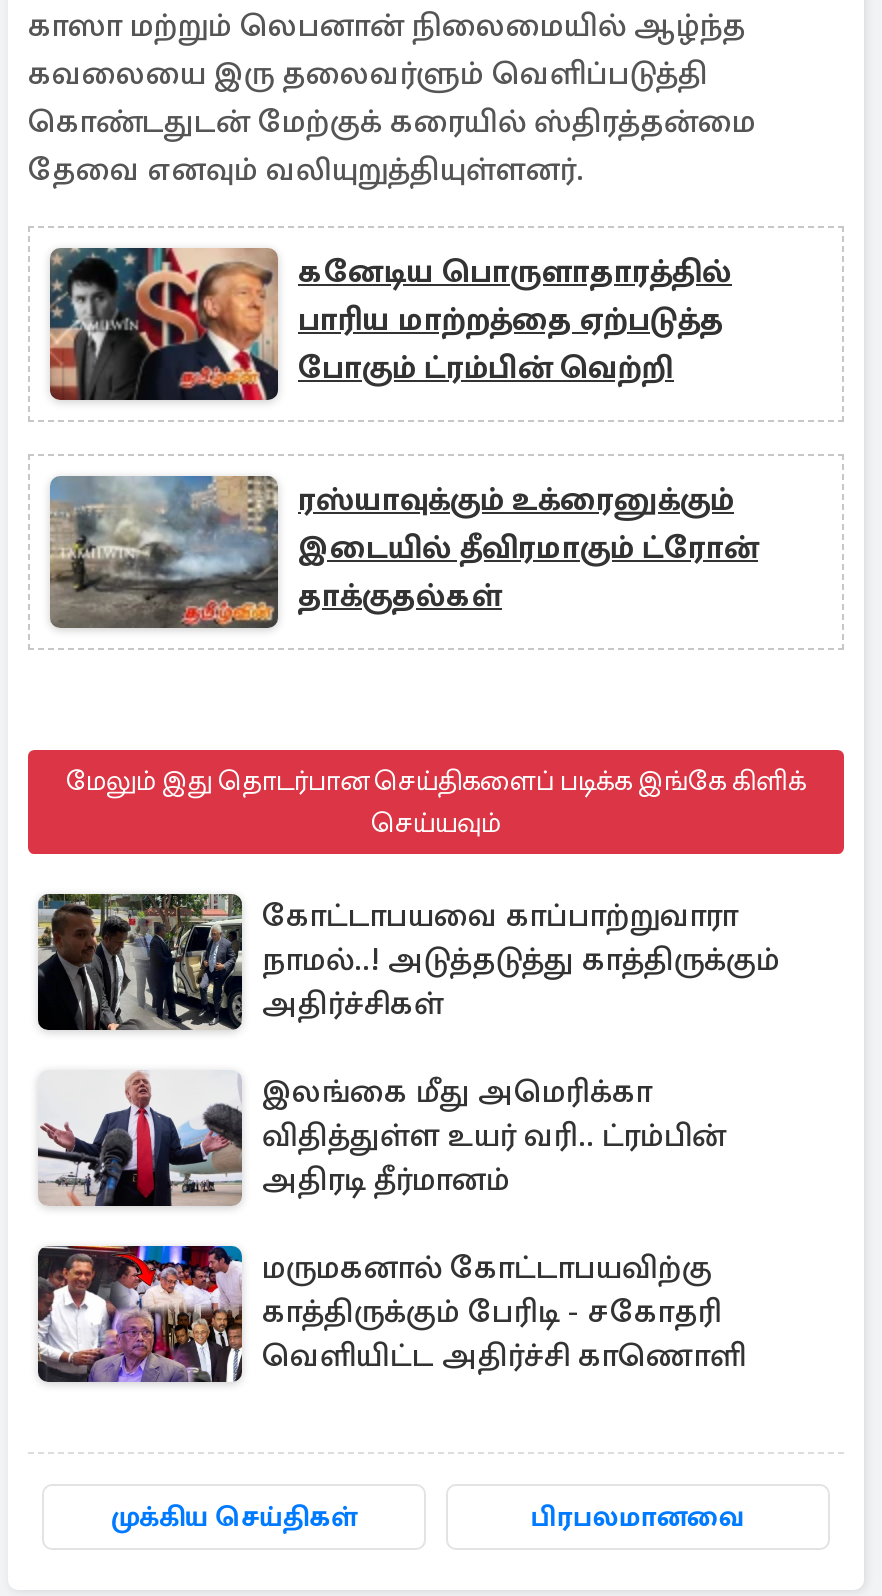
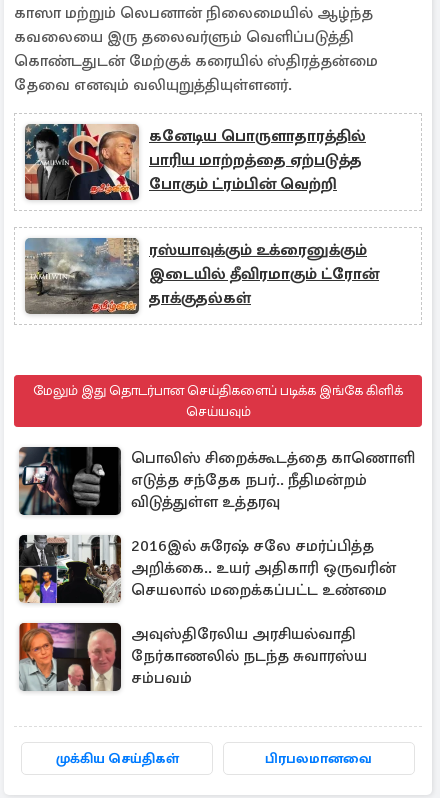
[36,892,780,1032] [image] | கோட்டாபயவை காப்பாற்றுவாரா | நாமல்..! அடுத்தடுத்து காத்திருக்கும் | அதிர்ச்சிகள் -> [18,446,415,516] [image] | பொலிஸ் சிறைக்கூடத்தை காணொளி | எடுத்த சந்தேக நபர்.. நீதிமன்றம் | விடுத்துள்ள உத்தரவு
[38,1070,726,1208] [image] | இலங்கை மீது அமெரிக்கா | விதித்துள்ள உயர் வரி.. ட்ரம்பின் | அதிரடி தீர்மானம் -> [18,534,396,604] [image] | 2016இல் சுரேஷ் சலே சமர்ப்பித்த | அறிக்கை.. உயர் அதிகாரி ஒருவரின் | செயலால் மறைக்கப்பட்ட உண்மை
[36,1244,746,1384] [image] | மருமகனால் கோட்டாபயவிற்கு | காத்திருக்கும் பேரிடி - சகோதரி | வெளியிட்ட அதிர்ச்சி காணொளி -> [18,622,367,692] [image] | அவுஸ்திரேலிய அரசியல்வாதி | நேர்காணலில் நடந்த சுவாரஸ்ய | சம்பவம்

